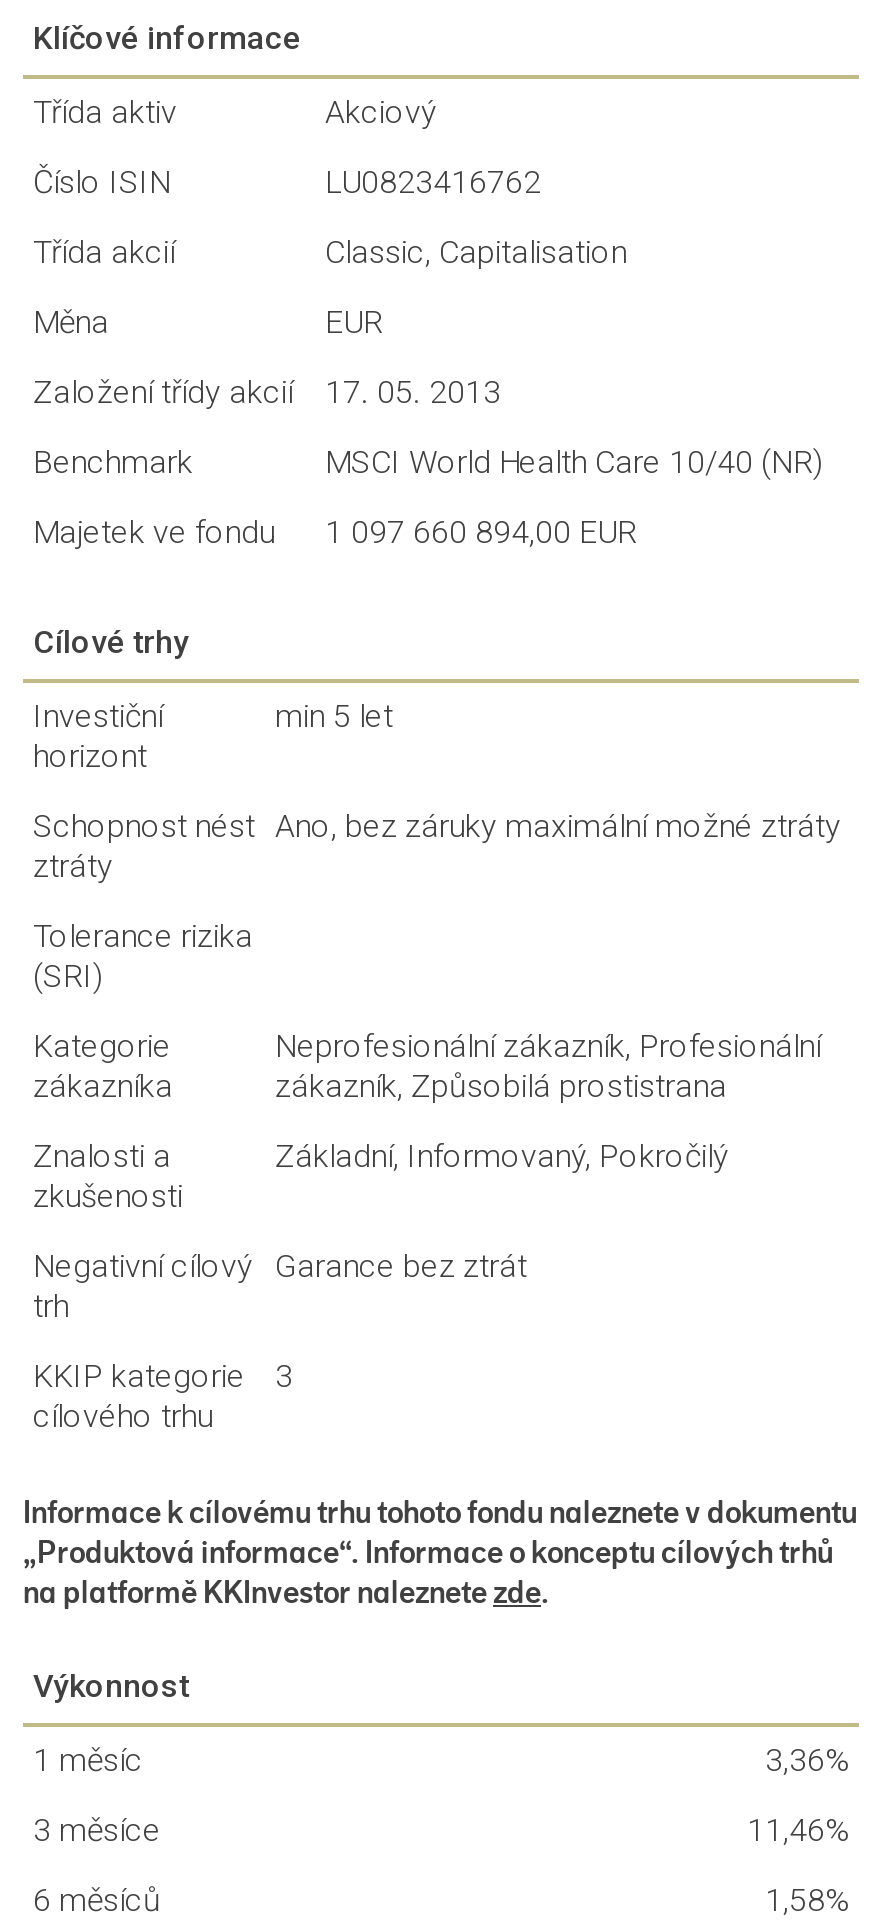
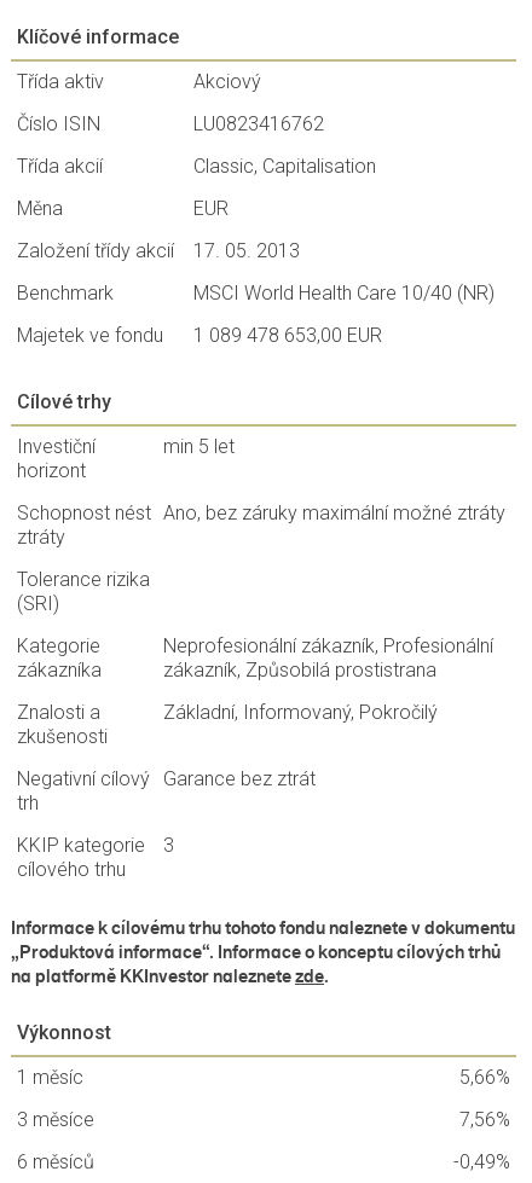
[33,512,637,550] Majetek ve fondu 1 097 660 894,00 EUR -> [17,323,382,346] Majetek ve fondu 1 089 478 653,00 EUR
[765,1740,849,1778] 3,36% -> [459,1065,510,1088] 5,66%
[747,1810,849,1848] 11,46% -> [459,1107,510,1130] 7,56%
[765,1880,849,1918] 1,58% -> [453,1150,510,1173] -0,49%

